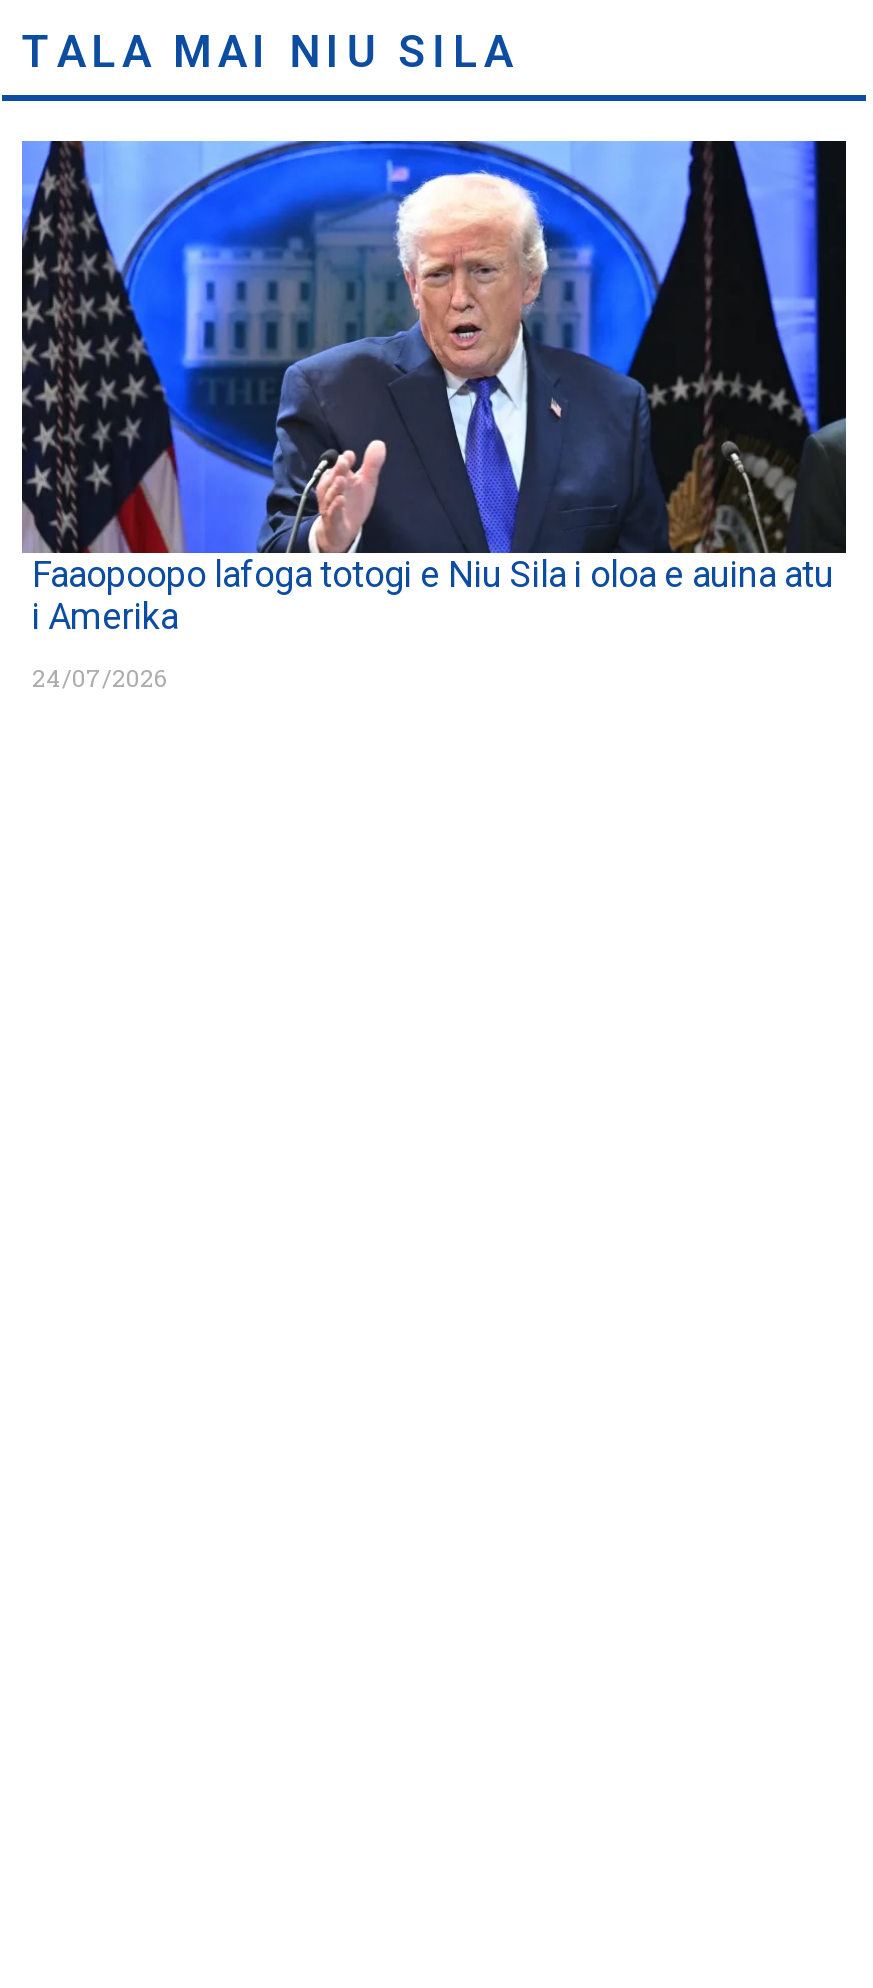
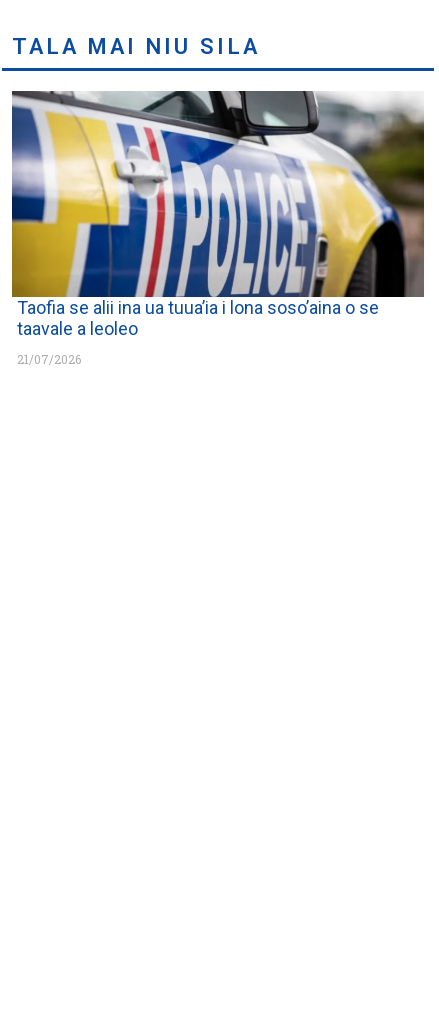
[20,139,848,637] [image] | Faaopoopo lafoga totogi e Niu Sila i oloa e auina atu | i Amerika -> [11,90,425,339] [image] | Taofia se alii ina ua tuua’ia i lona soso’aina o se | taavale a leoleo
[32,661,166,693] 24/07/2026 -> [17,351,81,367] 21/07/2026

